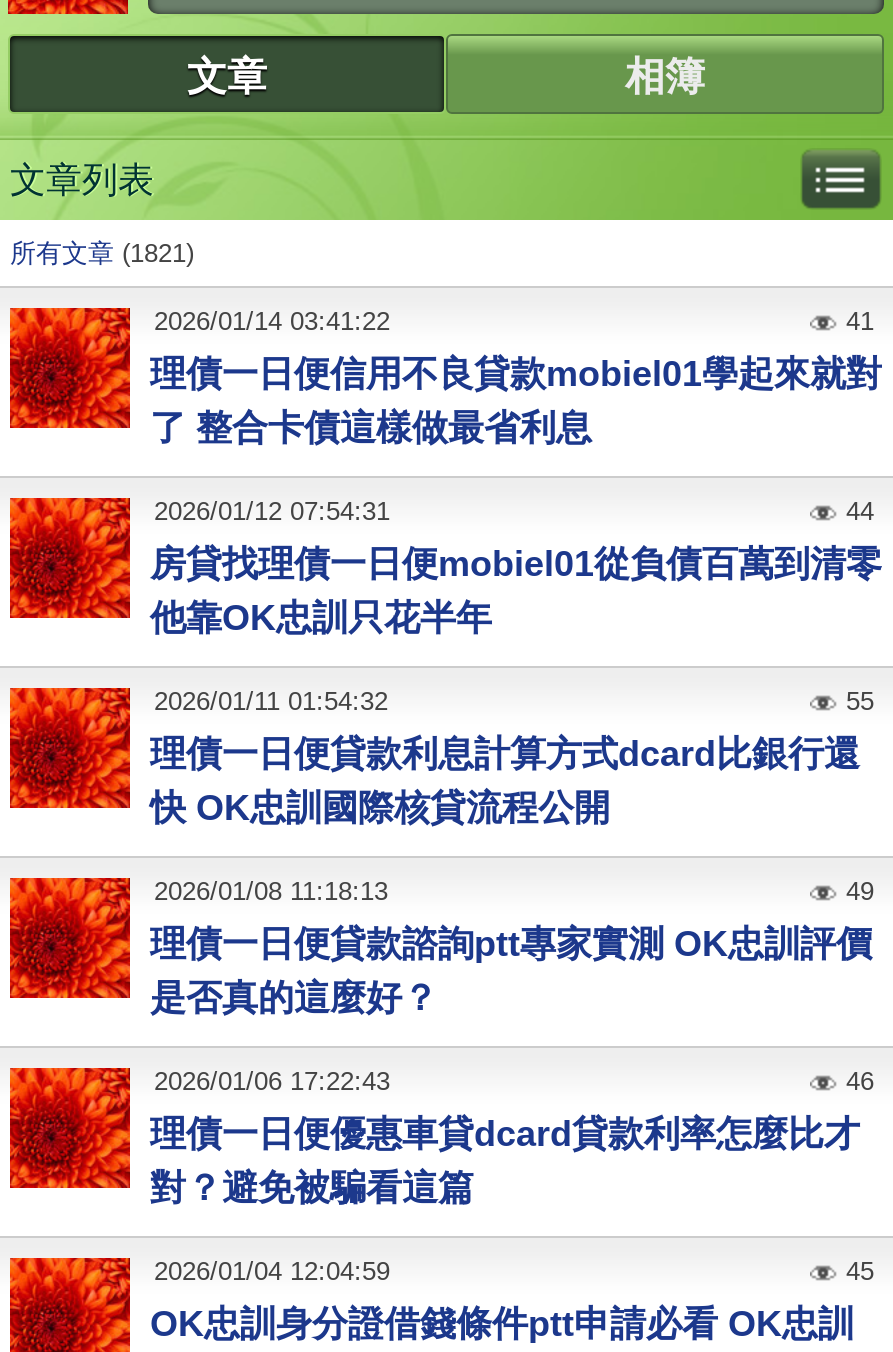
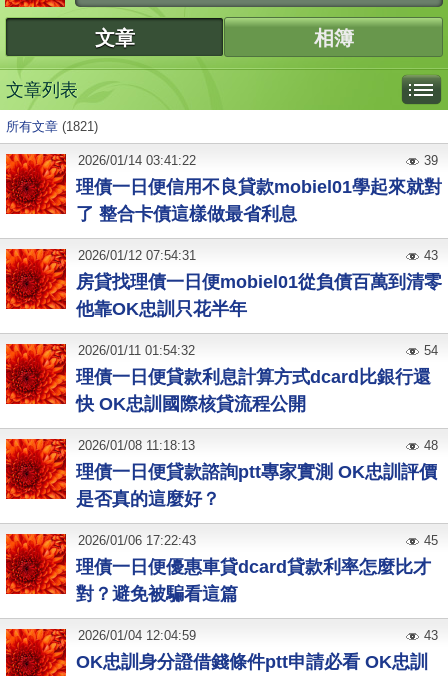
[846,306,874,336] 41 -> [424,153,438,168] 39
[846,496,874,526] 44 -> [424,248,438,263] 43
[846,686,874,716] 55 -> [424,343,438,358] 54
[846,876,874,906] 49 -> [424,438,438,453] 48
[846,1066,874,1096] 46 -> [424,533,438,548] 45
[846,1256,874,1286] 45 -> [424,628,438,643] 43

